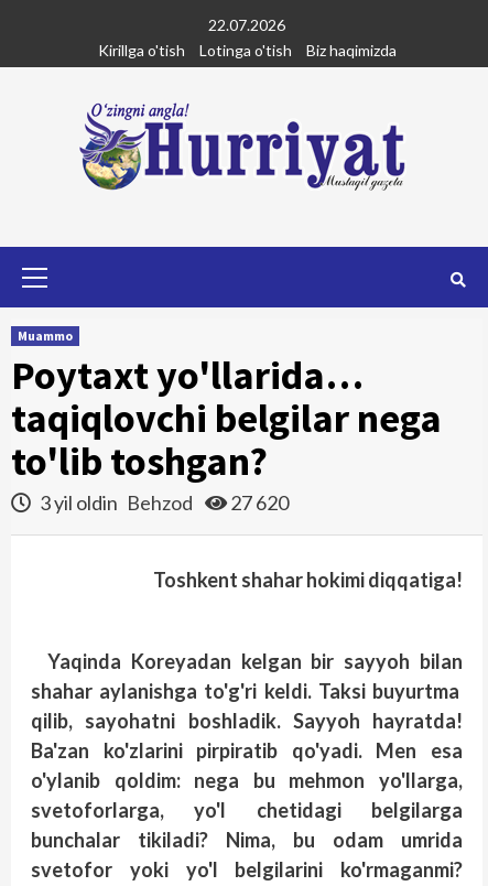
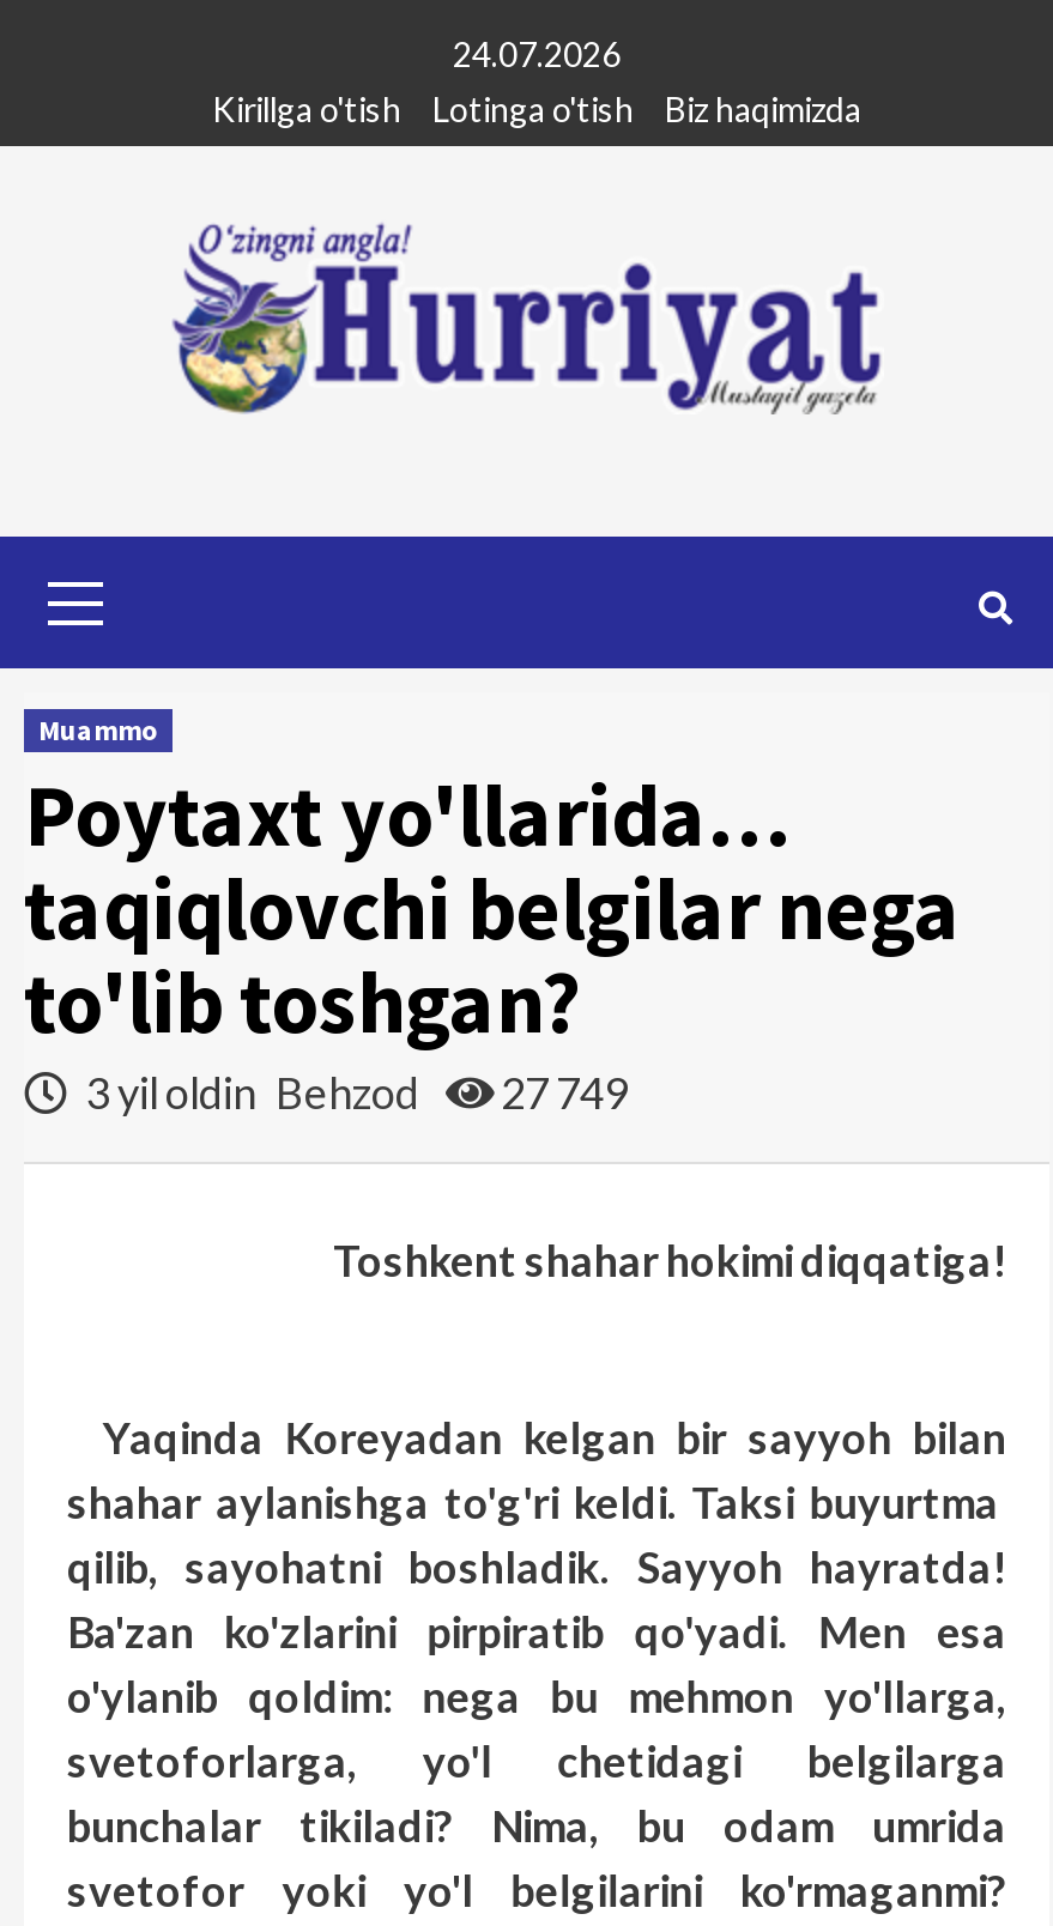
[208,15,285,34] 22.07.2026 -> [453,34,621,74] 24.07.2026
[36,490,289,515] 3 yil oldin Behzod 27 620 -> [79,1066,628,1119] 3 yil oldin Behzod 27 749

